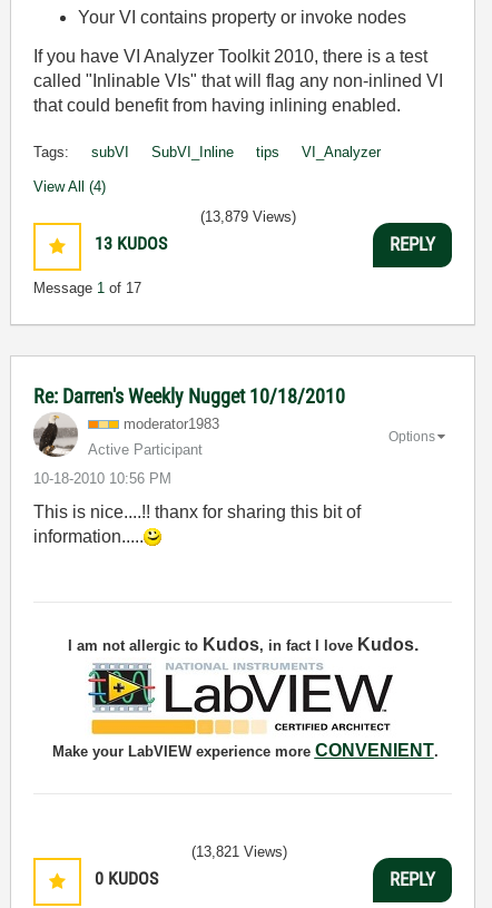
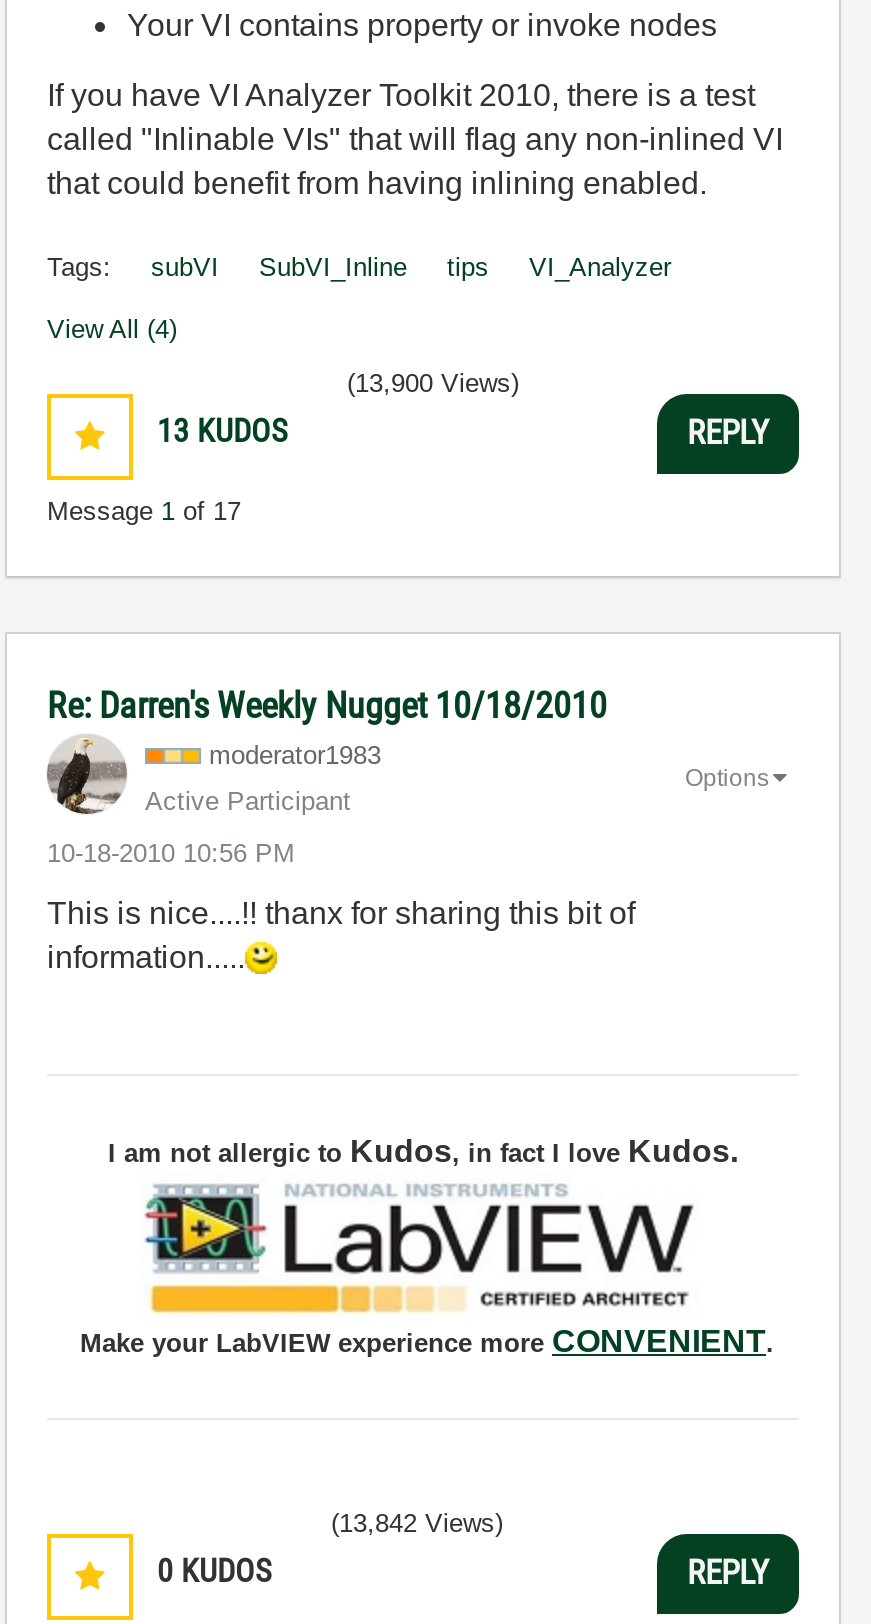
[200,208,296,225] (13,879 Views) -> [347,368,519,398] (13,900 Views)
[191,843,287,860] (13,821 Views) -> [331,1508,503,1538] (13,842 Views)

